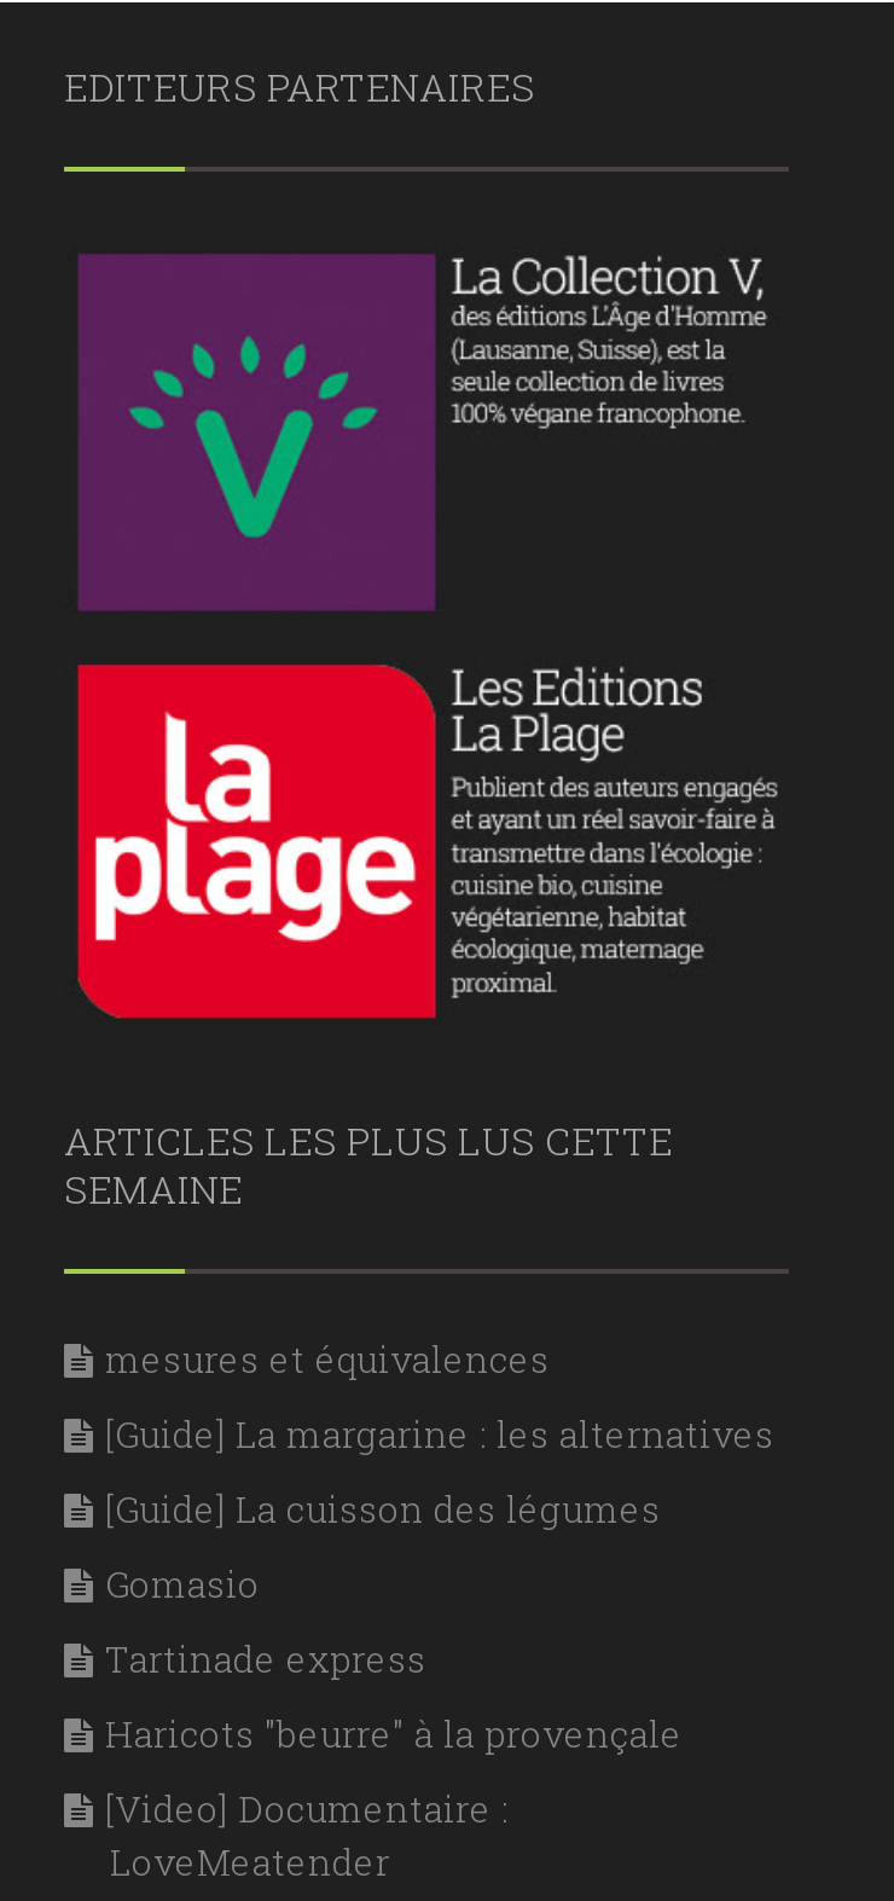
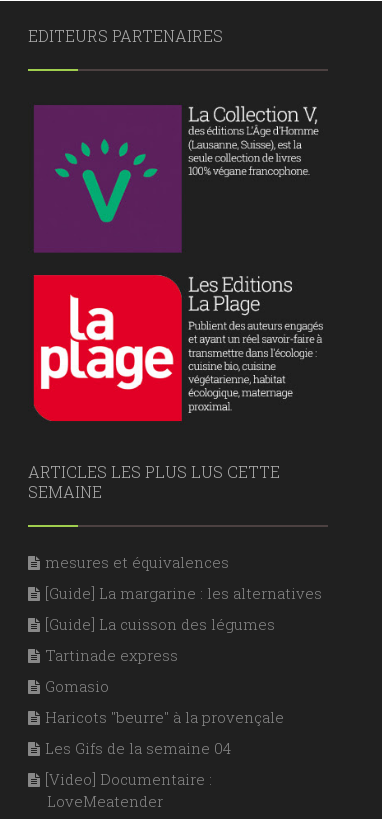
moved [105,1558,260,1606] -> [45,675,109,695]: Gomasio
moved [105,1633,426,1681] -> [45,644,178,664]: Tartinade express
none -> [45,737,231,757] Les Gifs de la semaine 04

